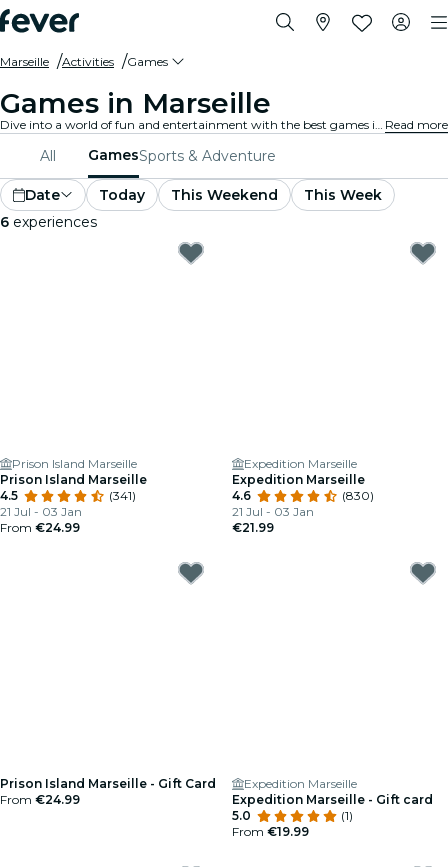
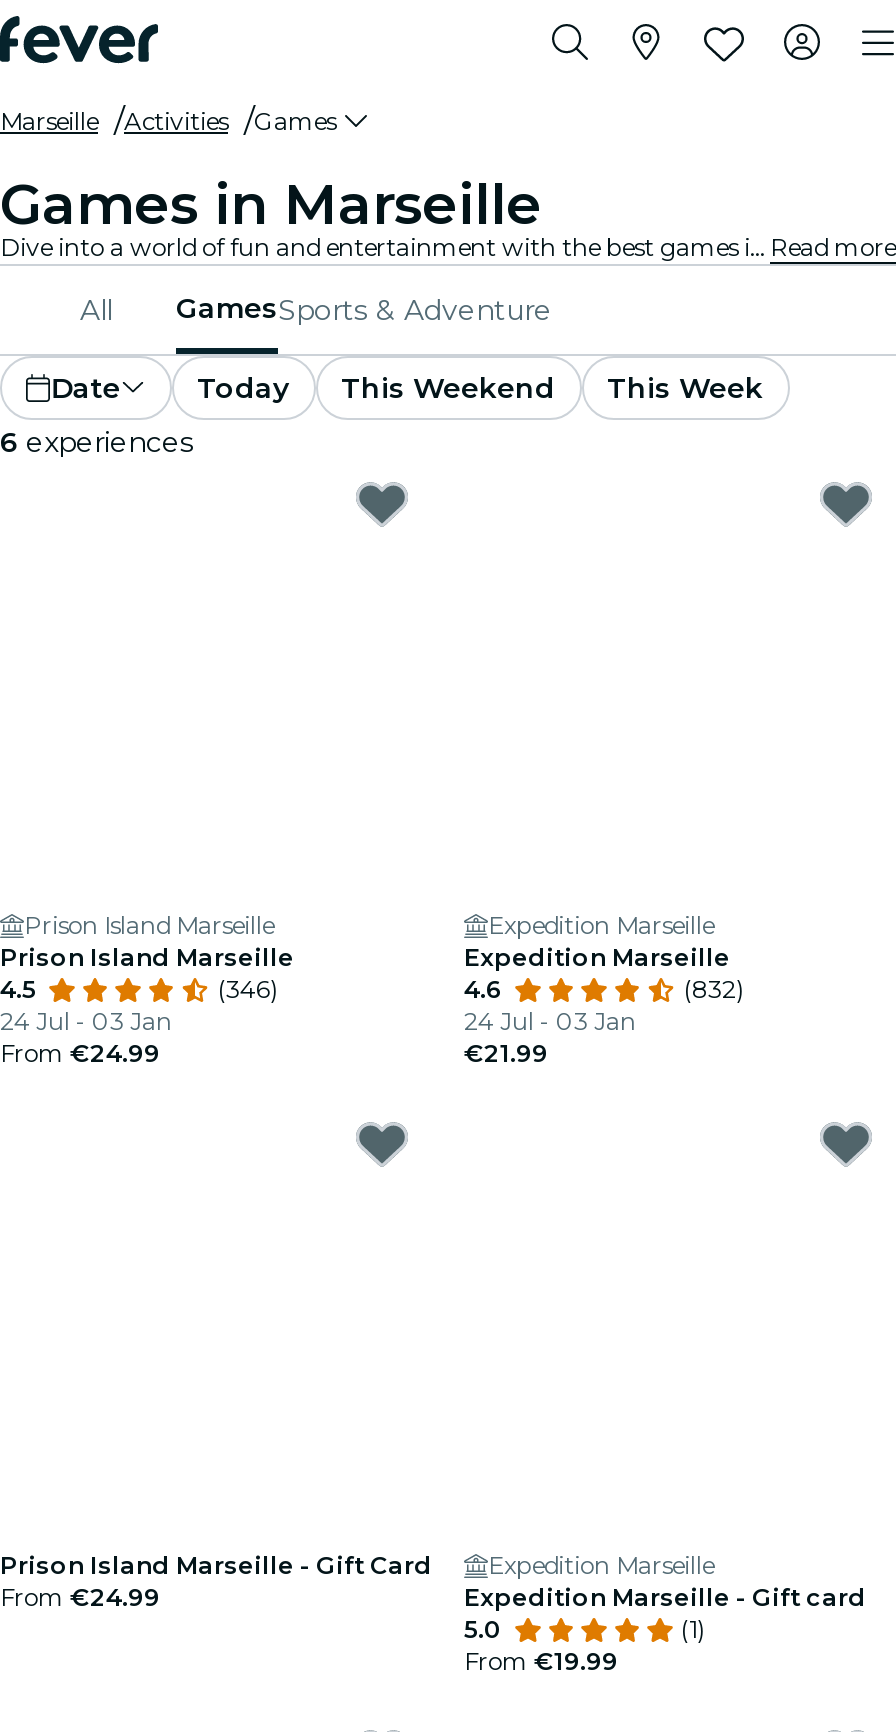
[109,488,136,503] (341) -> [218,974,278,1004] (346)
[342,488,374,503] (830) -> [684,974,744,1004] (832)
[0,504,82,519] 21 Jul - 03 Jan -> [0,1006,172,1036] 24 Jul - 03 Jan
[232,504,314,519] 21 Jul - 03 Jan -> [464,1006,636,1036] 24 Jul - 03 Jan

